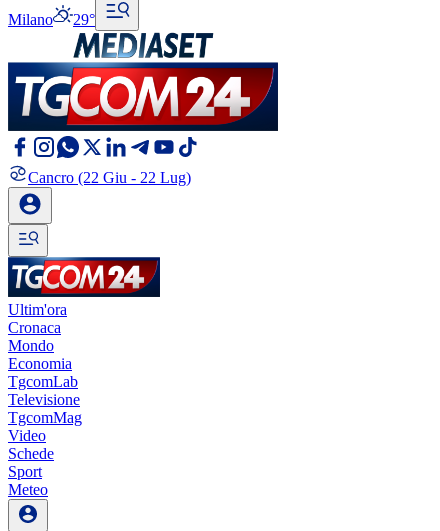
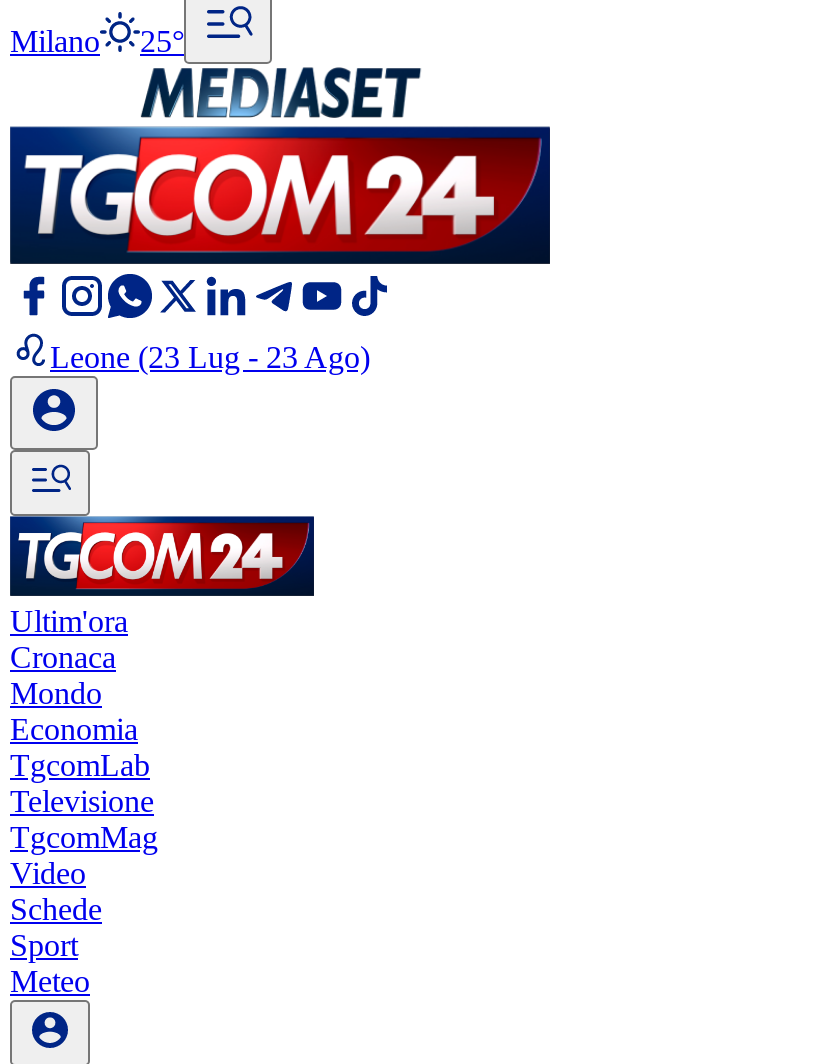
[8,11,95,28] Milano 29° -> [10,24,184,58] Milano 25°
[28,169,191,186] Cancro (22 Giu - 22 Lug) -> [50,340,370,374] Leone (23 Lug - 23 Ago)

